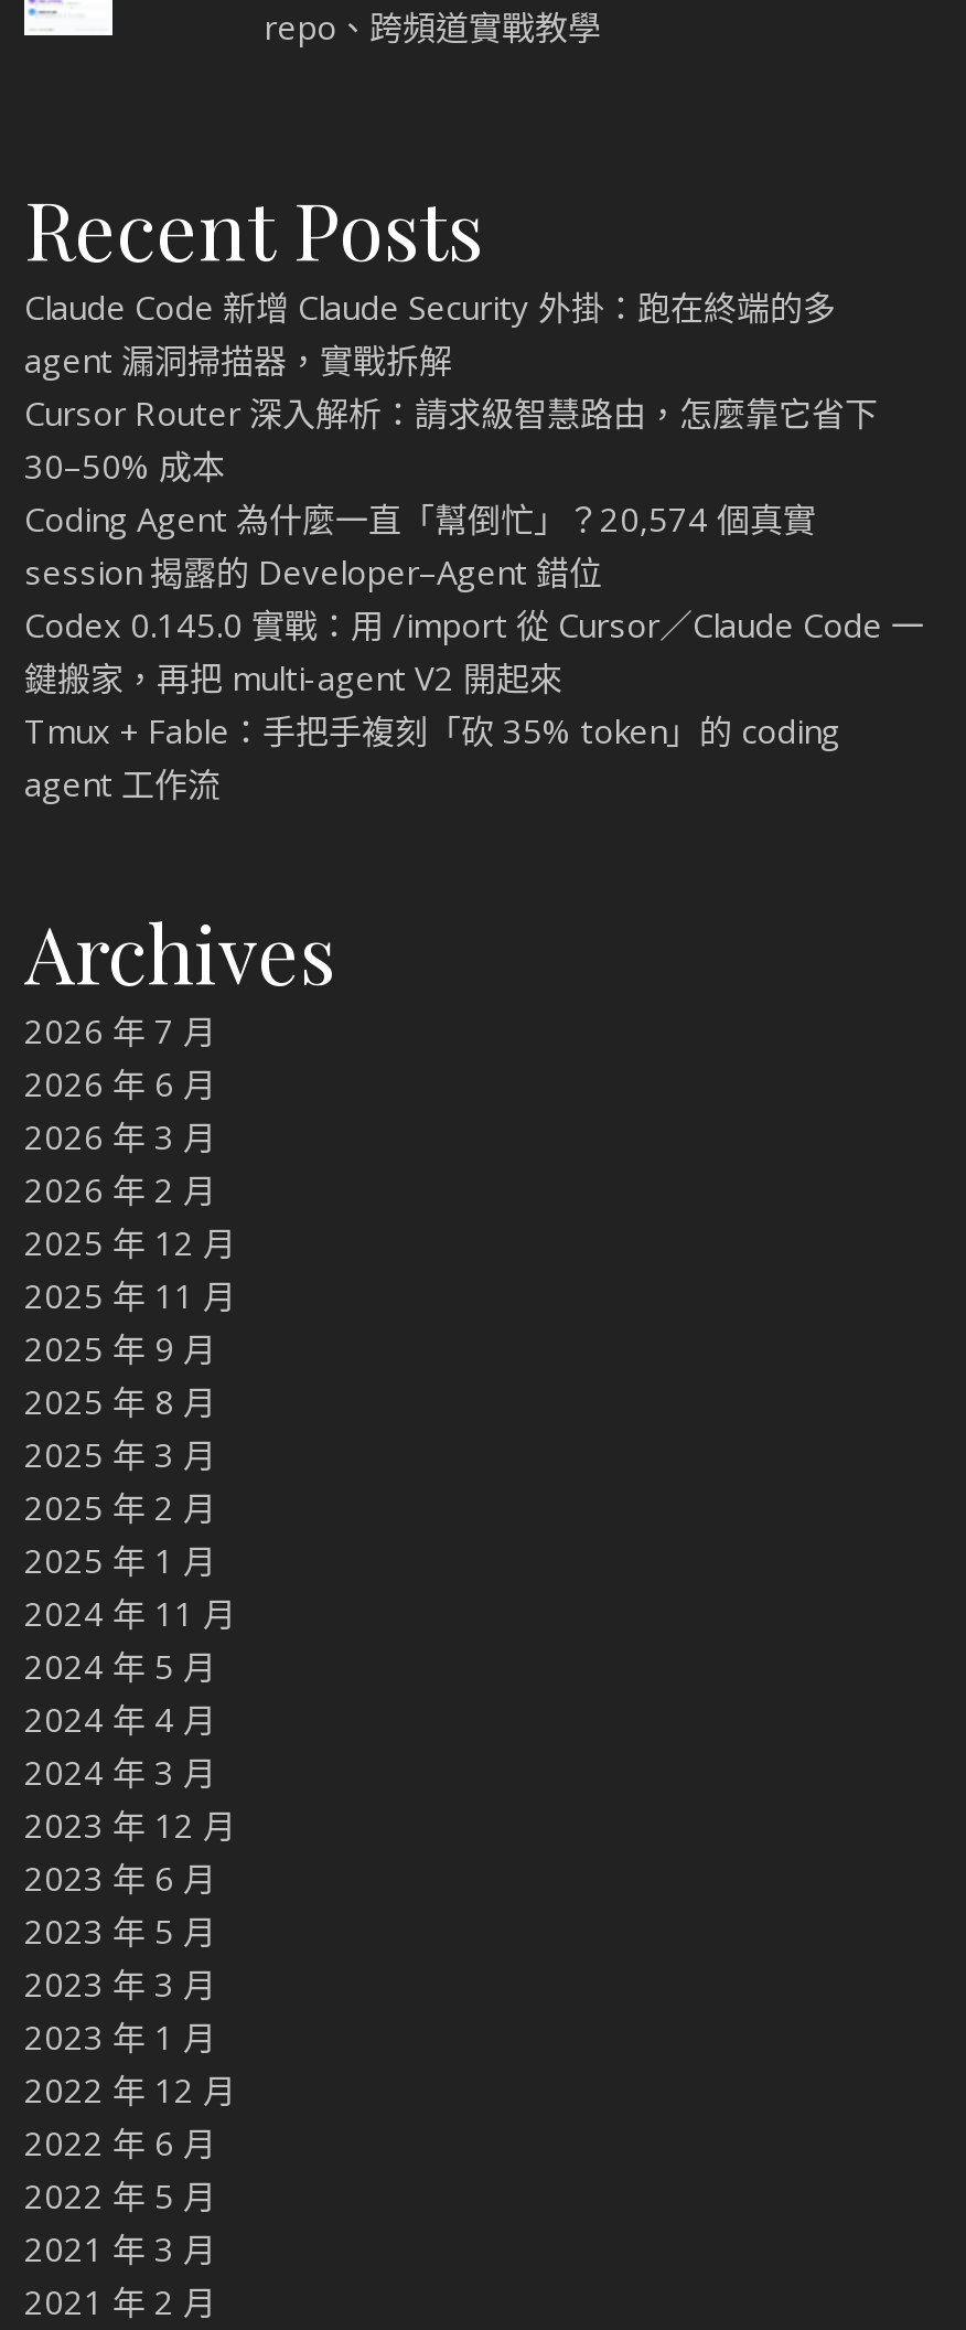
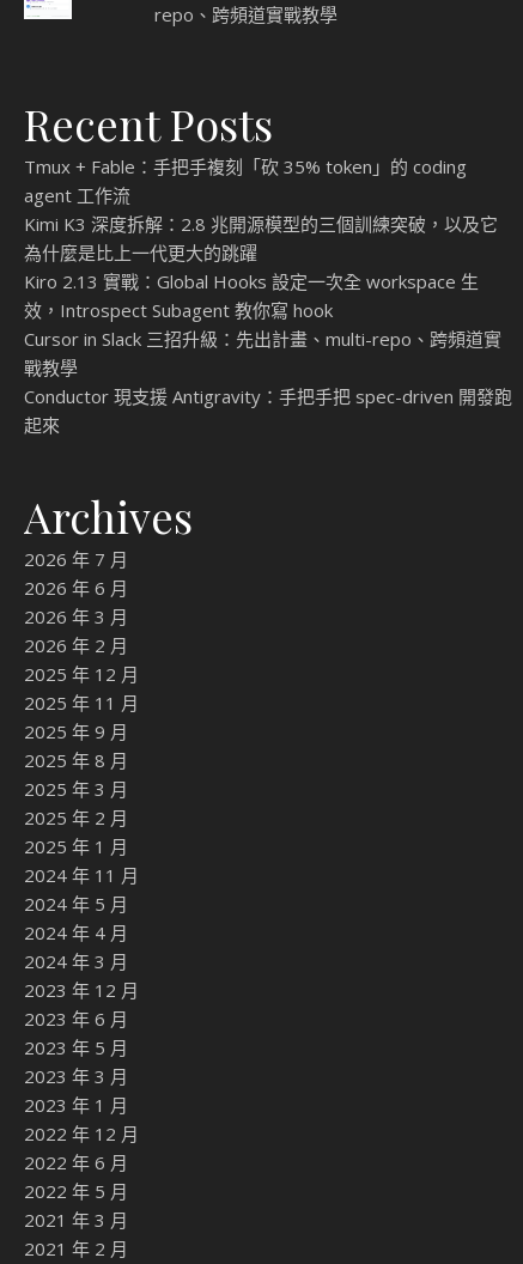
[24,285,924,699] Claude Code 新增 Claude Security 外掛：跑在終端的多 | agent 漏洞掃描器，實戰拆解 | Cursor Router 深入解析：請求級智慧路由，怎麼靠它省下 | 30–50% 成本 | Coding Agent 為什麼一直「幫倒忙」？20,574 個真實 | session 揭露的 Developer–Agent 錯位 | Codex 0.145.0 實戰：用 /import 從 Cursor／Claude Code 一 | 鍵搬家，再把 multi-agent V2 開起來 -> none
moved [24,708,840,805] -> [24,154,467,207]: Tmux + Fable：手把手複刻「砍 35% token」的 coding | agent 工作流
none -> [24,212,512,437] Kimi K3 深度拆解：2.8 兆開源模型的三個訓練突破，以及它 | 為什麼是比上一代更大的跳躍 | Kiro 2.13 實戰：Global Hooks 設定一次全 workspace 生 | 效，Introspect Subagent 教你寫 hook | Cursor in Slack 三招升級：先出計畫、multi-repo、跨頻道實 | 戰教學 | Conductor 現支援 Antigravity：手把手把 spec-driven 開發跑 | 起來

